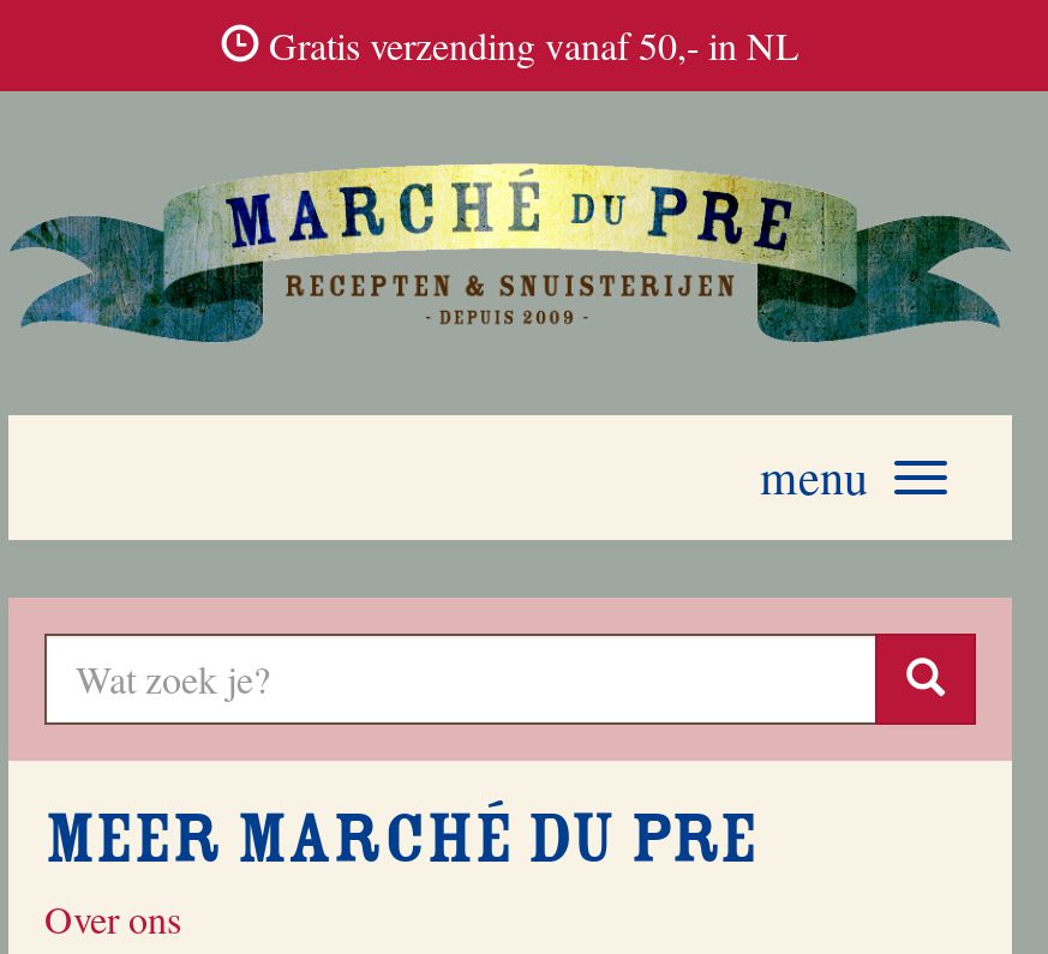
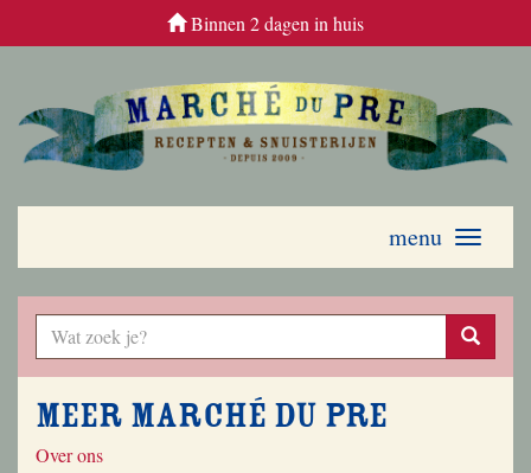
[259,18,800,68] Gratis verzending vanaf 50,- in NL -> [186,10,364,35] Binnen 2 dagen in huis

